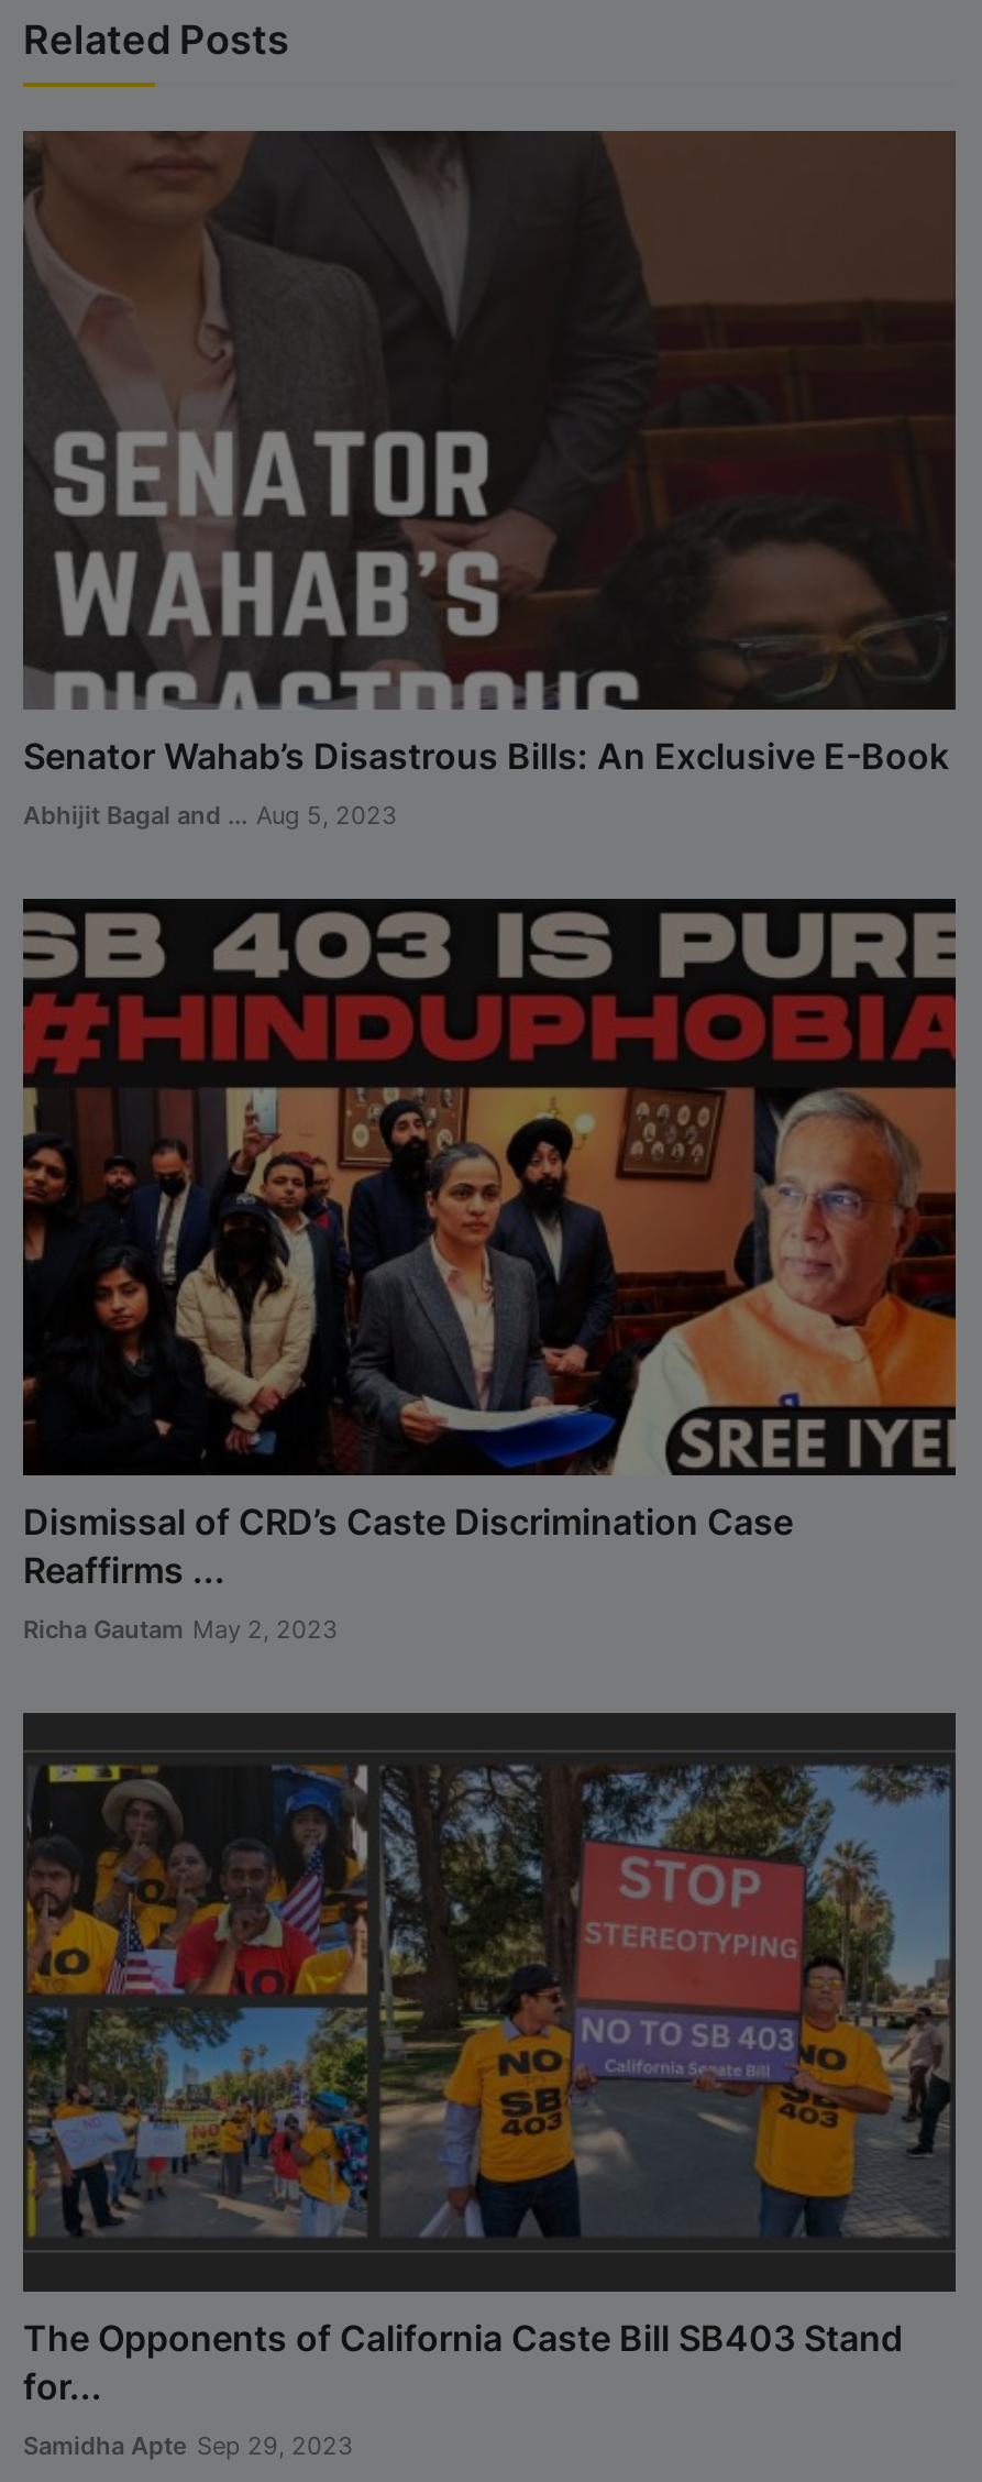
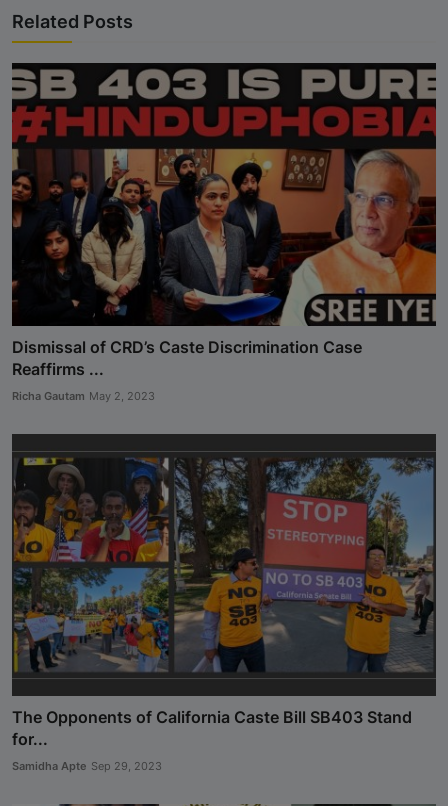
[21,129,958,830] [image] | Senator Wahab’s Disastrous Bills: An Exclusive E-Book | Abhijit Bagal and ... Aug 5, 2023 -> none

